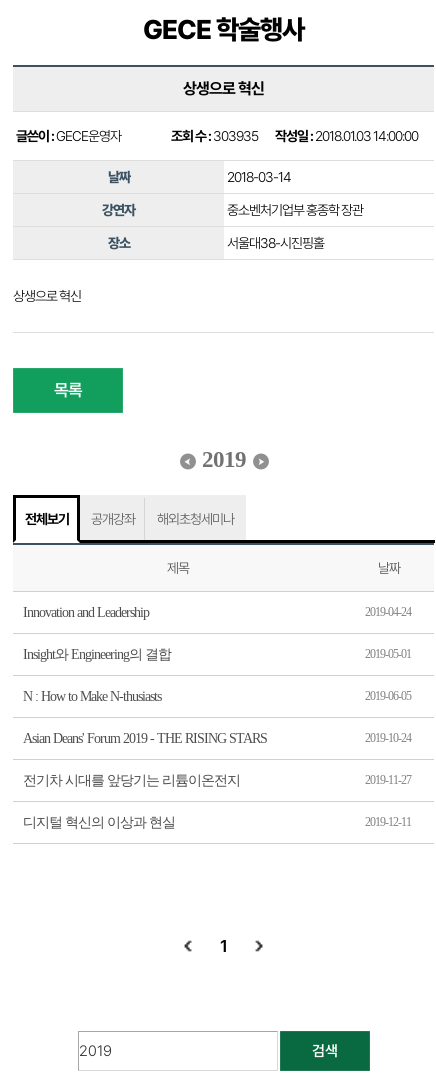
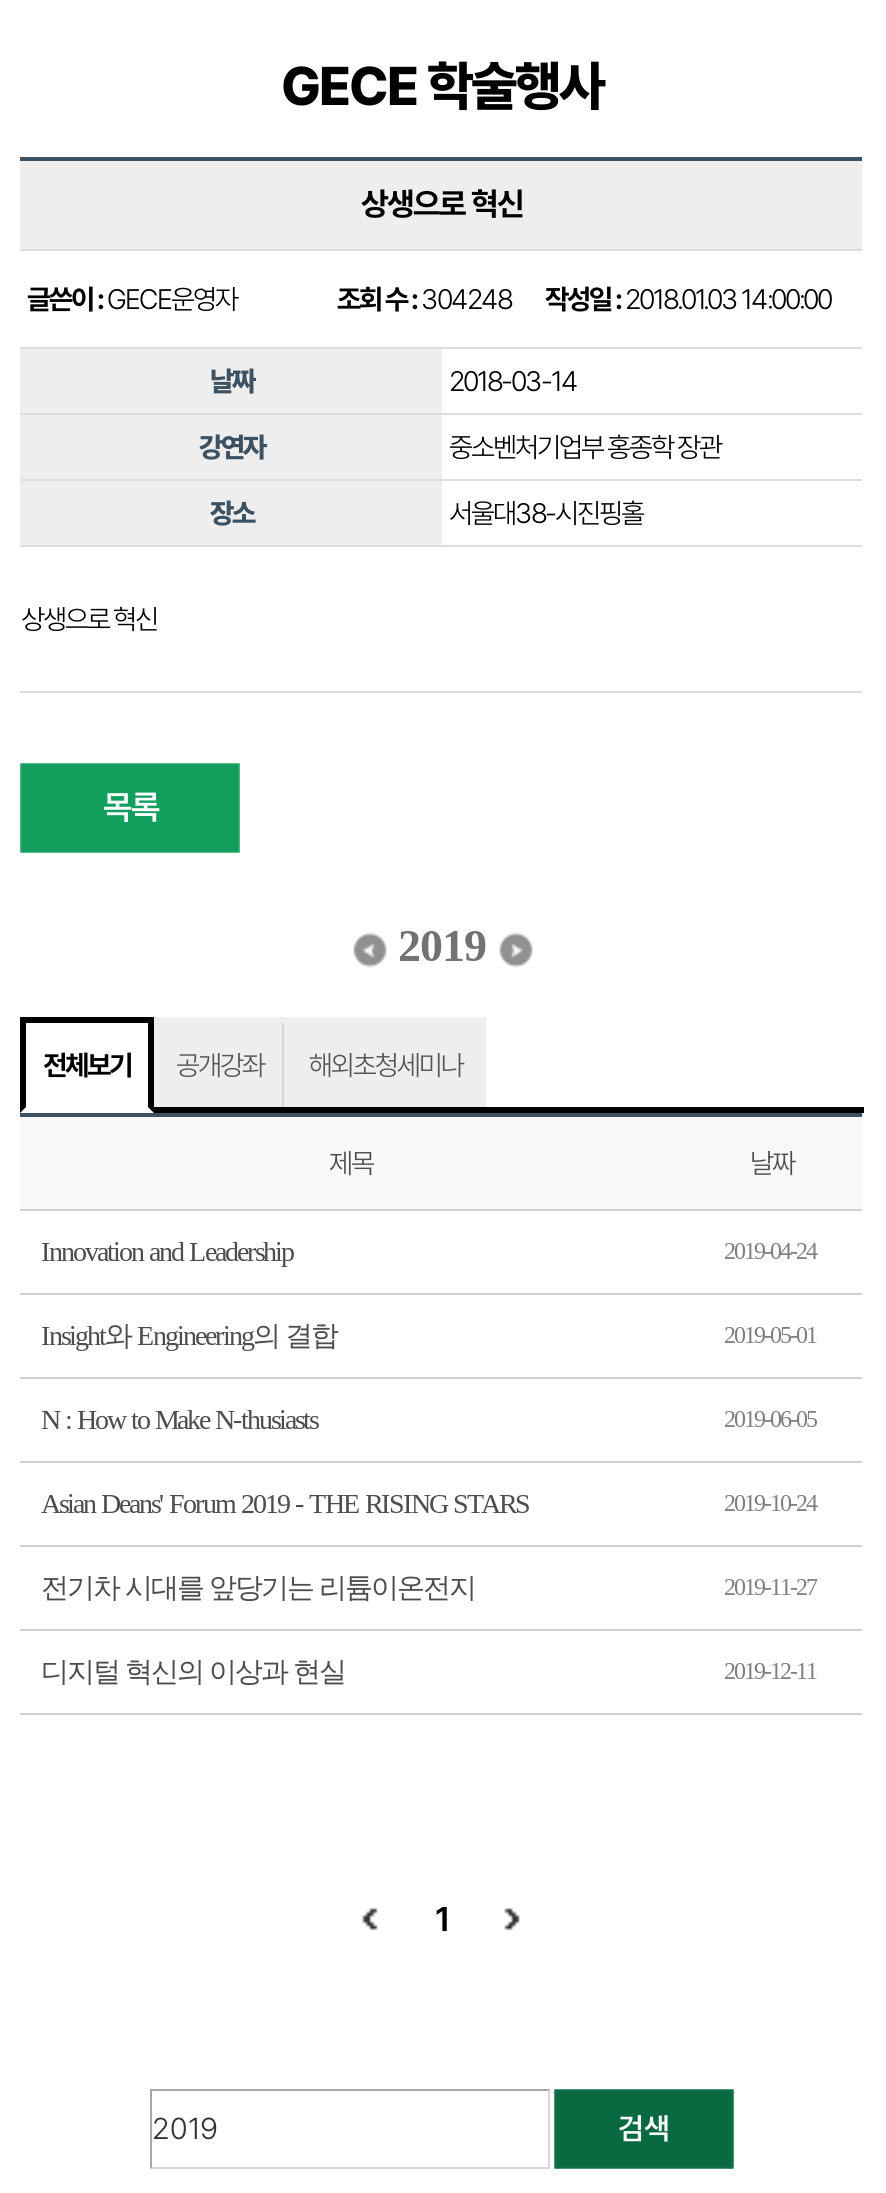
[171,128,418,144] 조회 수 : 303935 작성일 : 2018.01.03 14:00:00 -> [337,283,831,315] 조회 수 : 304248 작성일 : 2018.01.03 14:00:00

